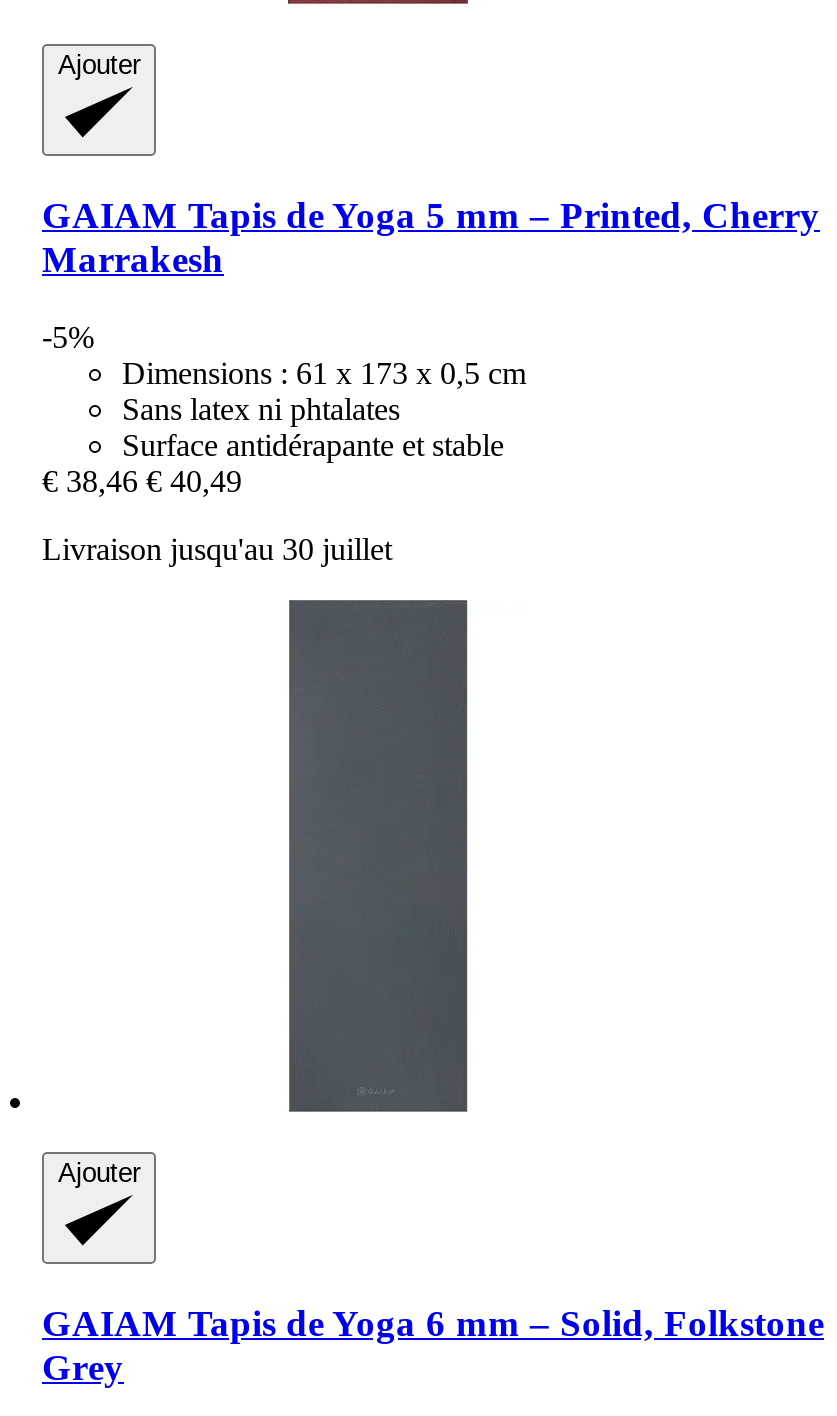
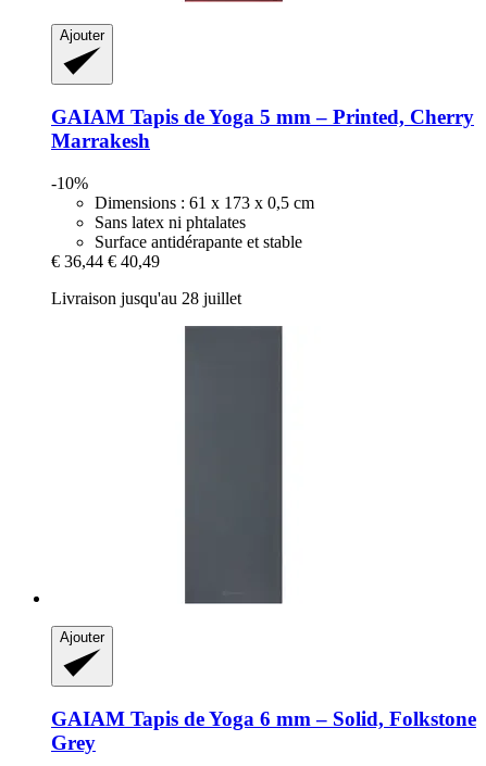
[42,320,94,354] -5% -> [51,174,88,192] -10%
[42,464,242,498] € 38,46 € 40,49 -> [51,252,160,270] € 36,44 € 40,49
[42,532,392,566] Livraison jusqu'au 30 juillet -> [51,289,241,307] Livraison jusqu'au 28 juillet

